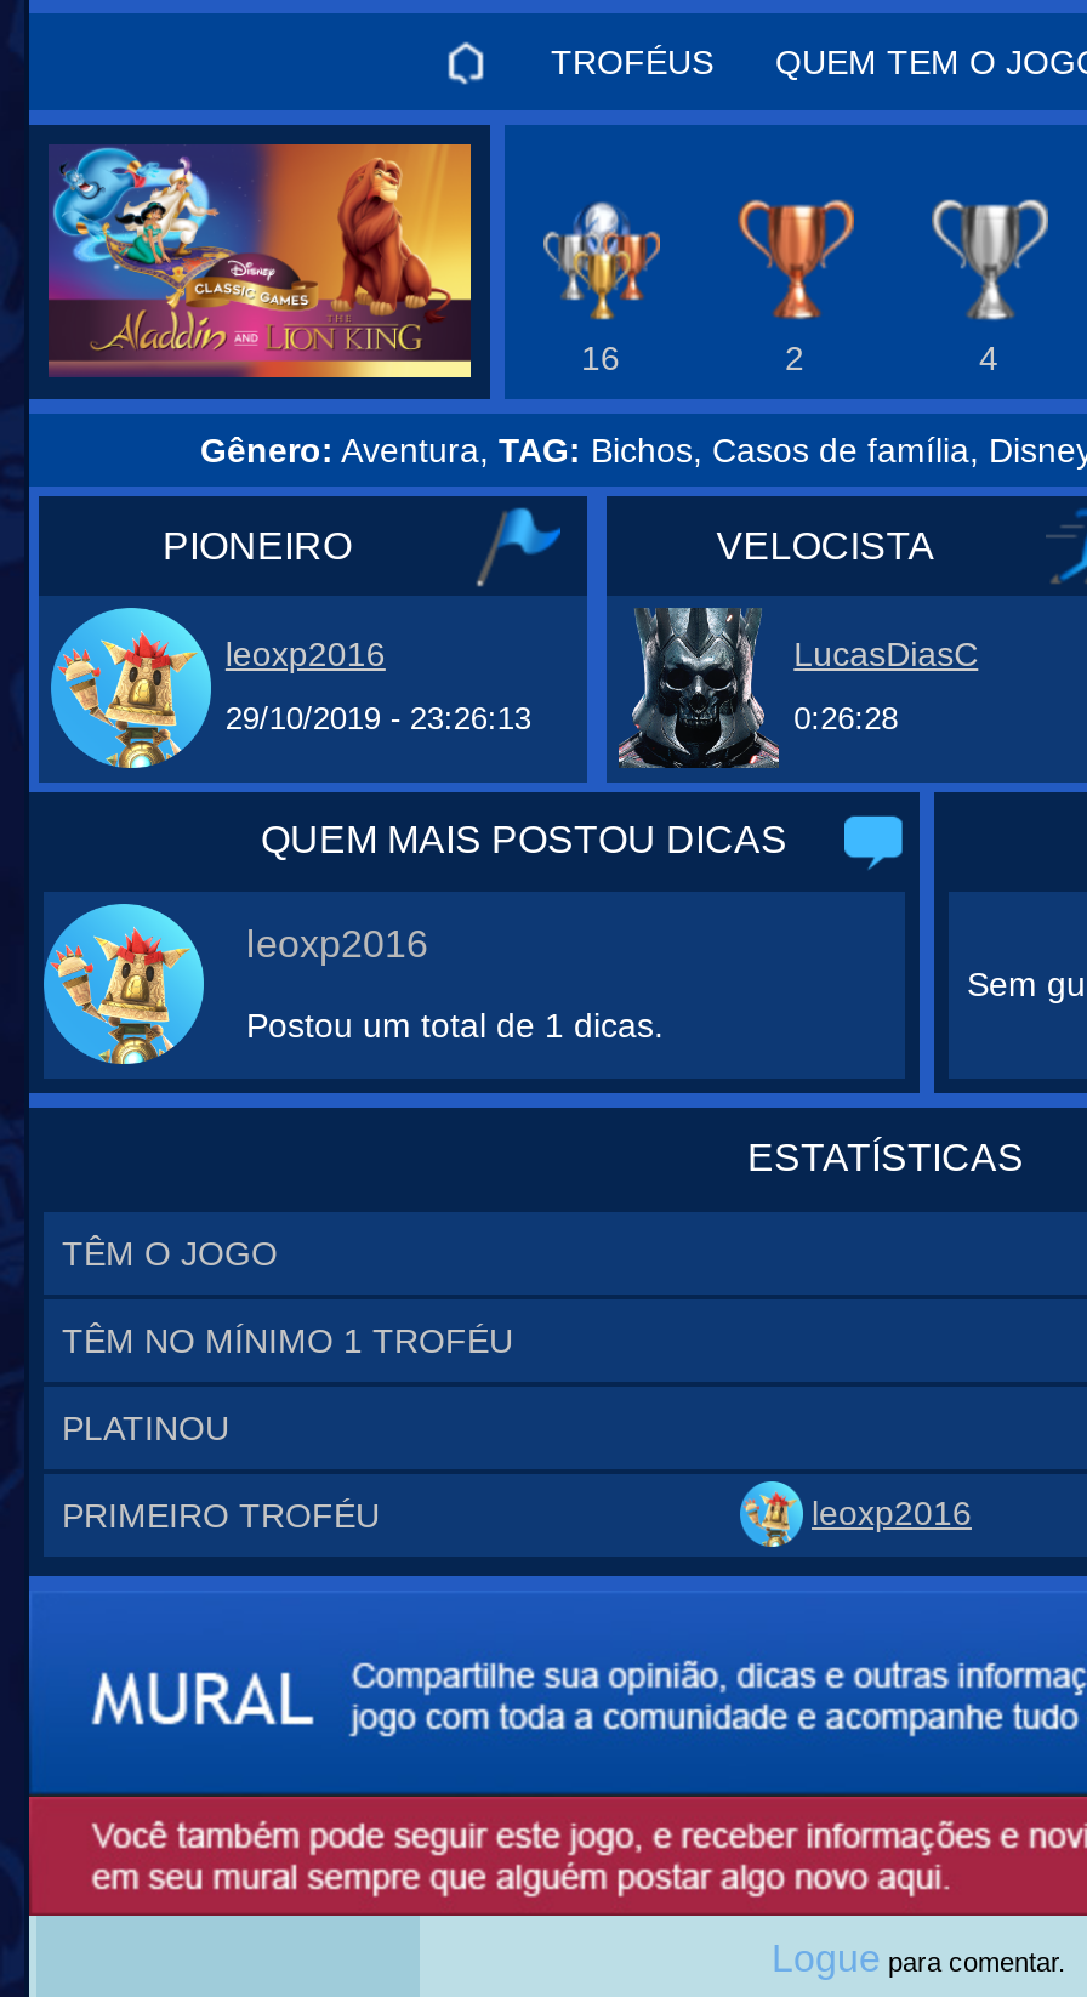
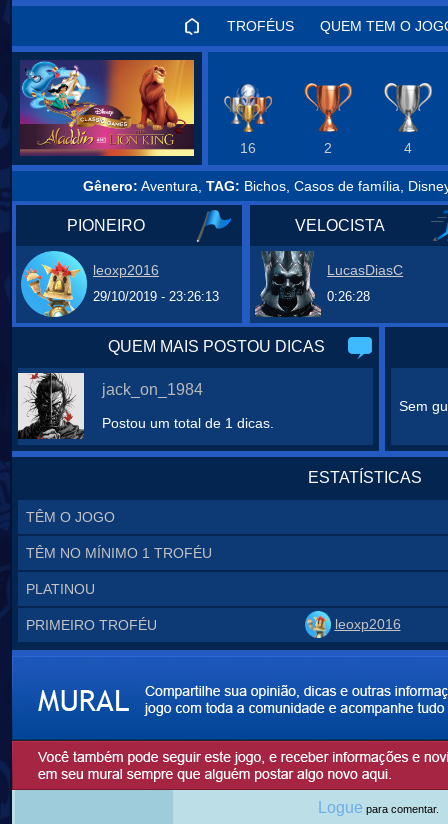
[41,901,428,1066] [image] | leoxp2016 -> [17,372,202,440] [image] | jack_on_1984

